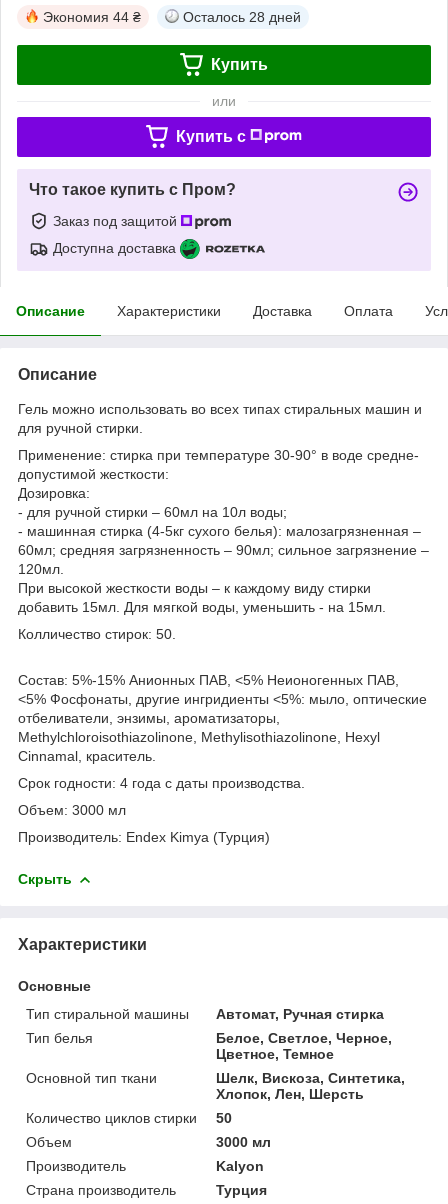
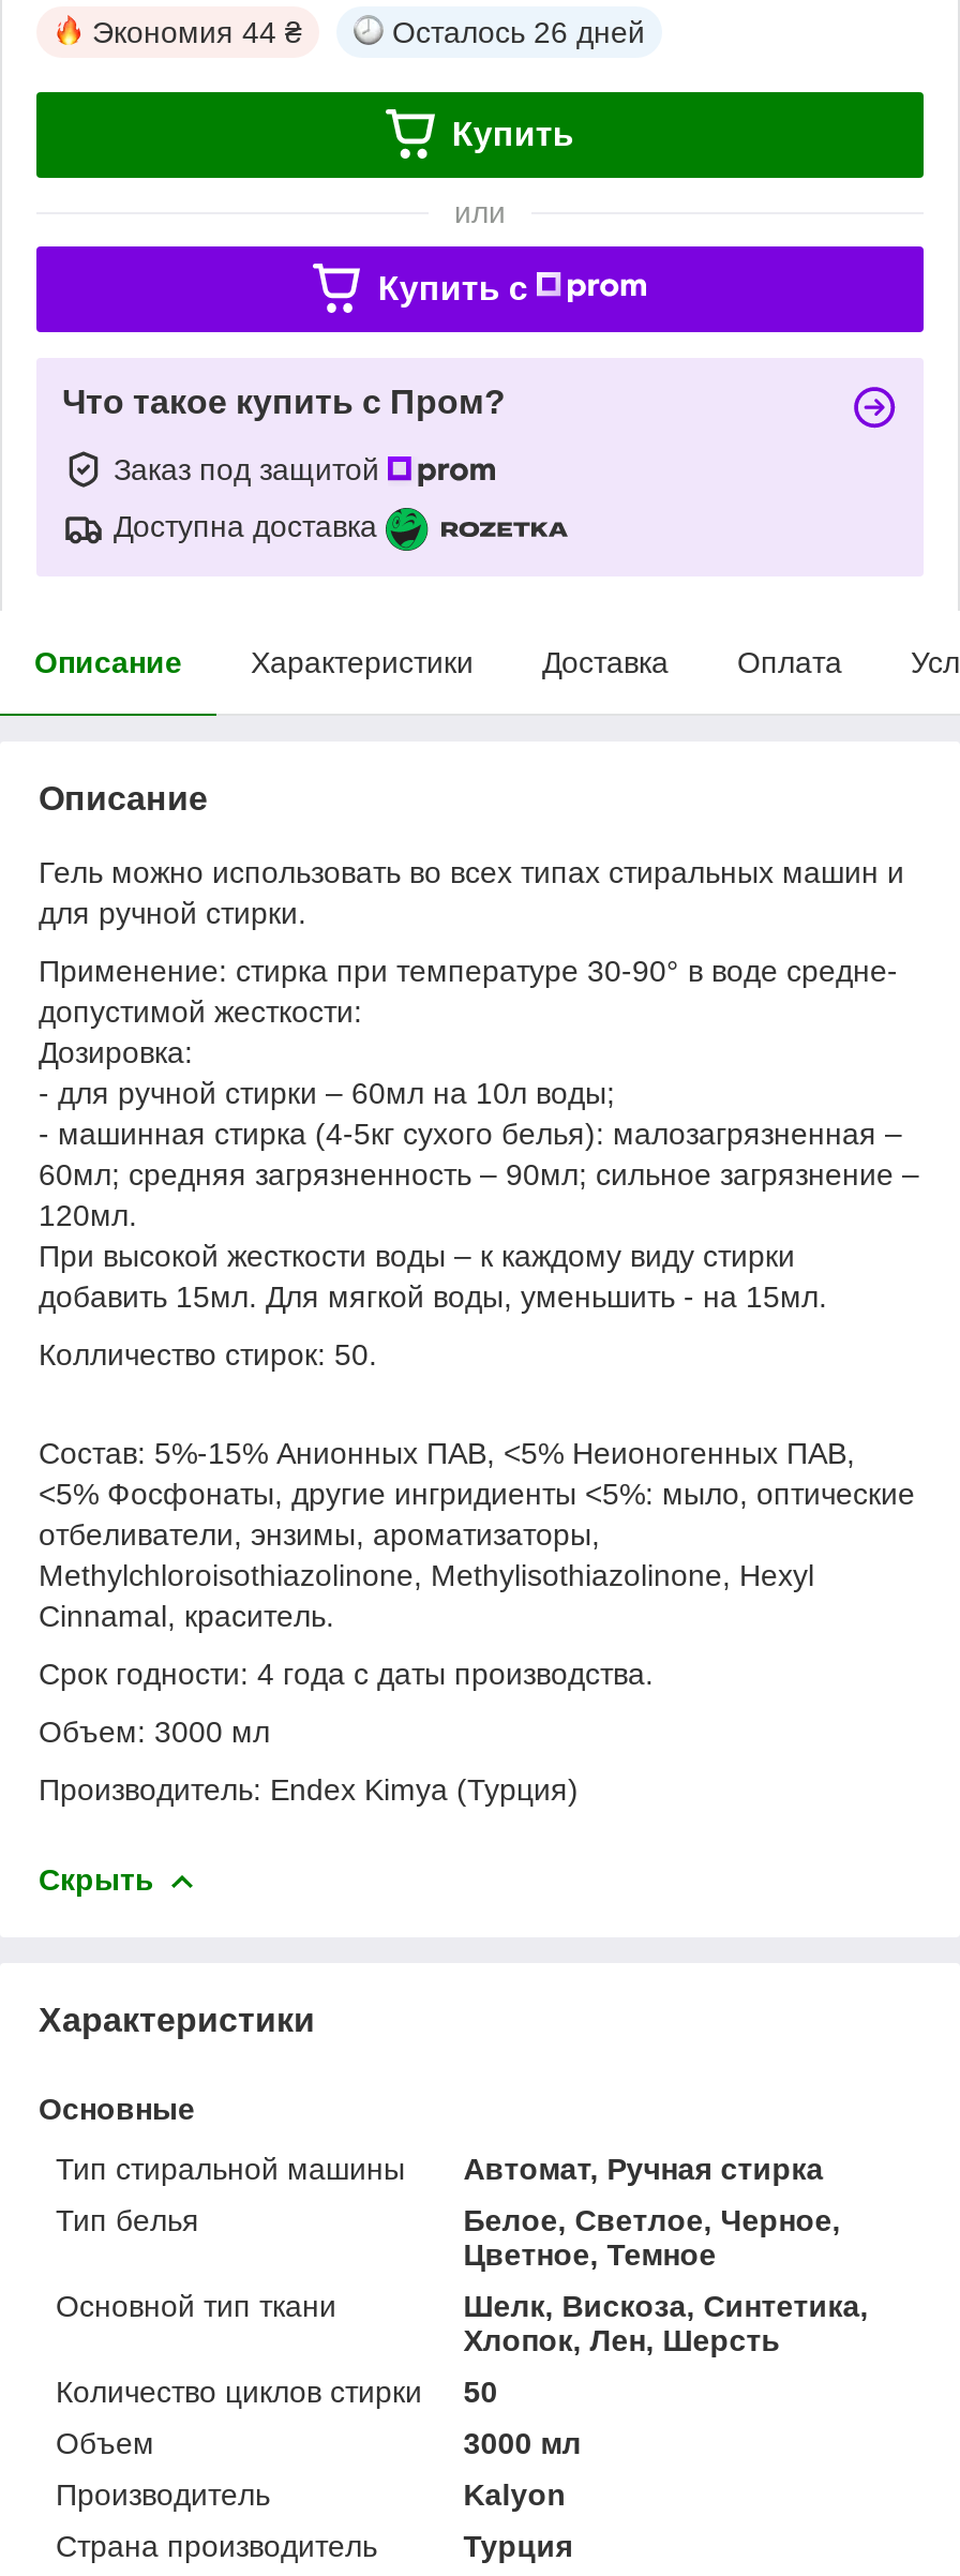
[183,9,301,25] Осталось 28 дней -> [392,15,645,49] Осталось 26 дней

